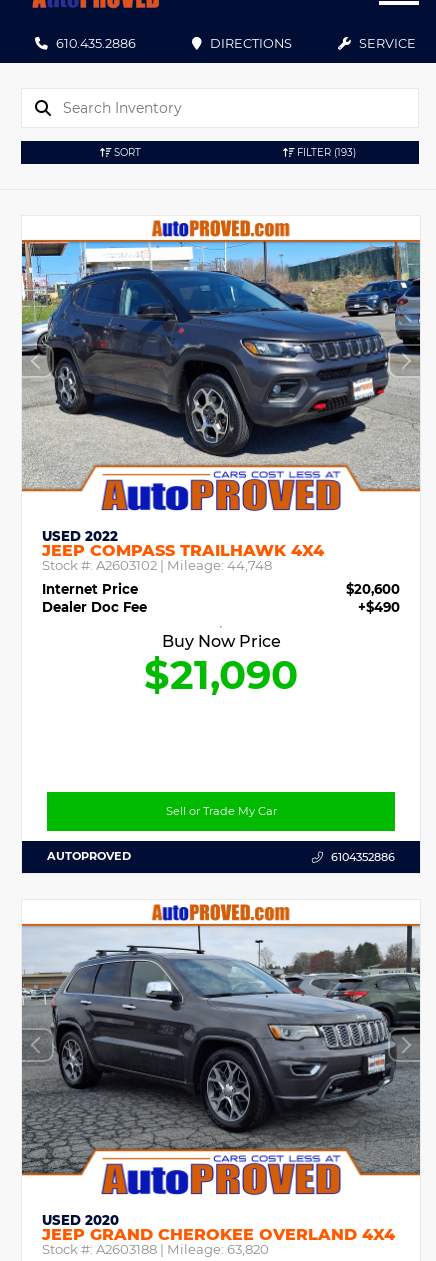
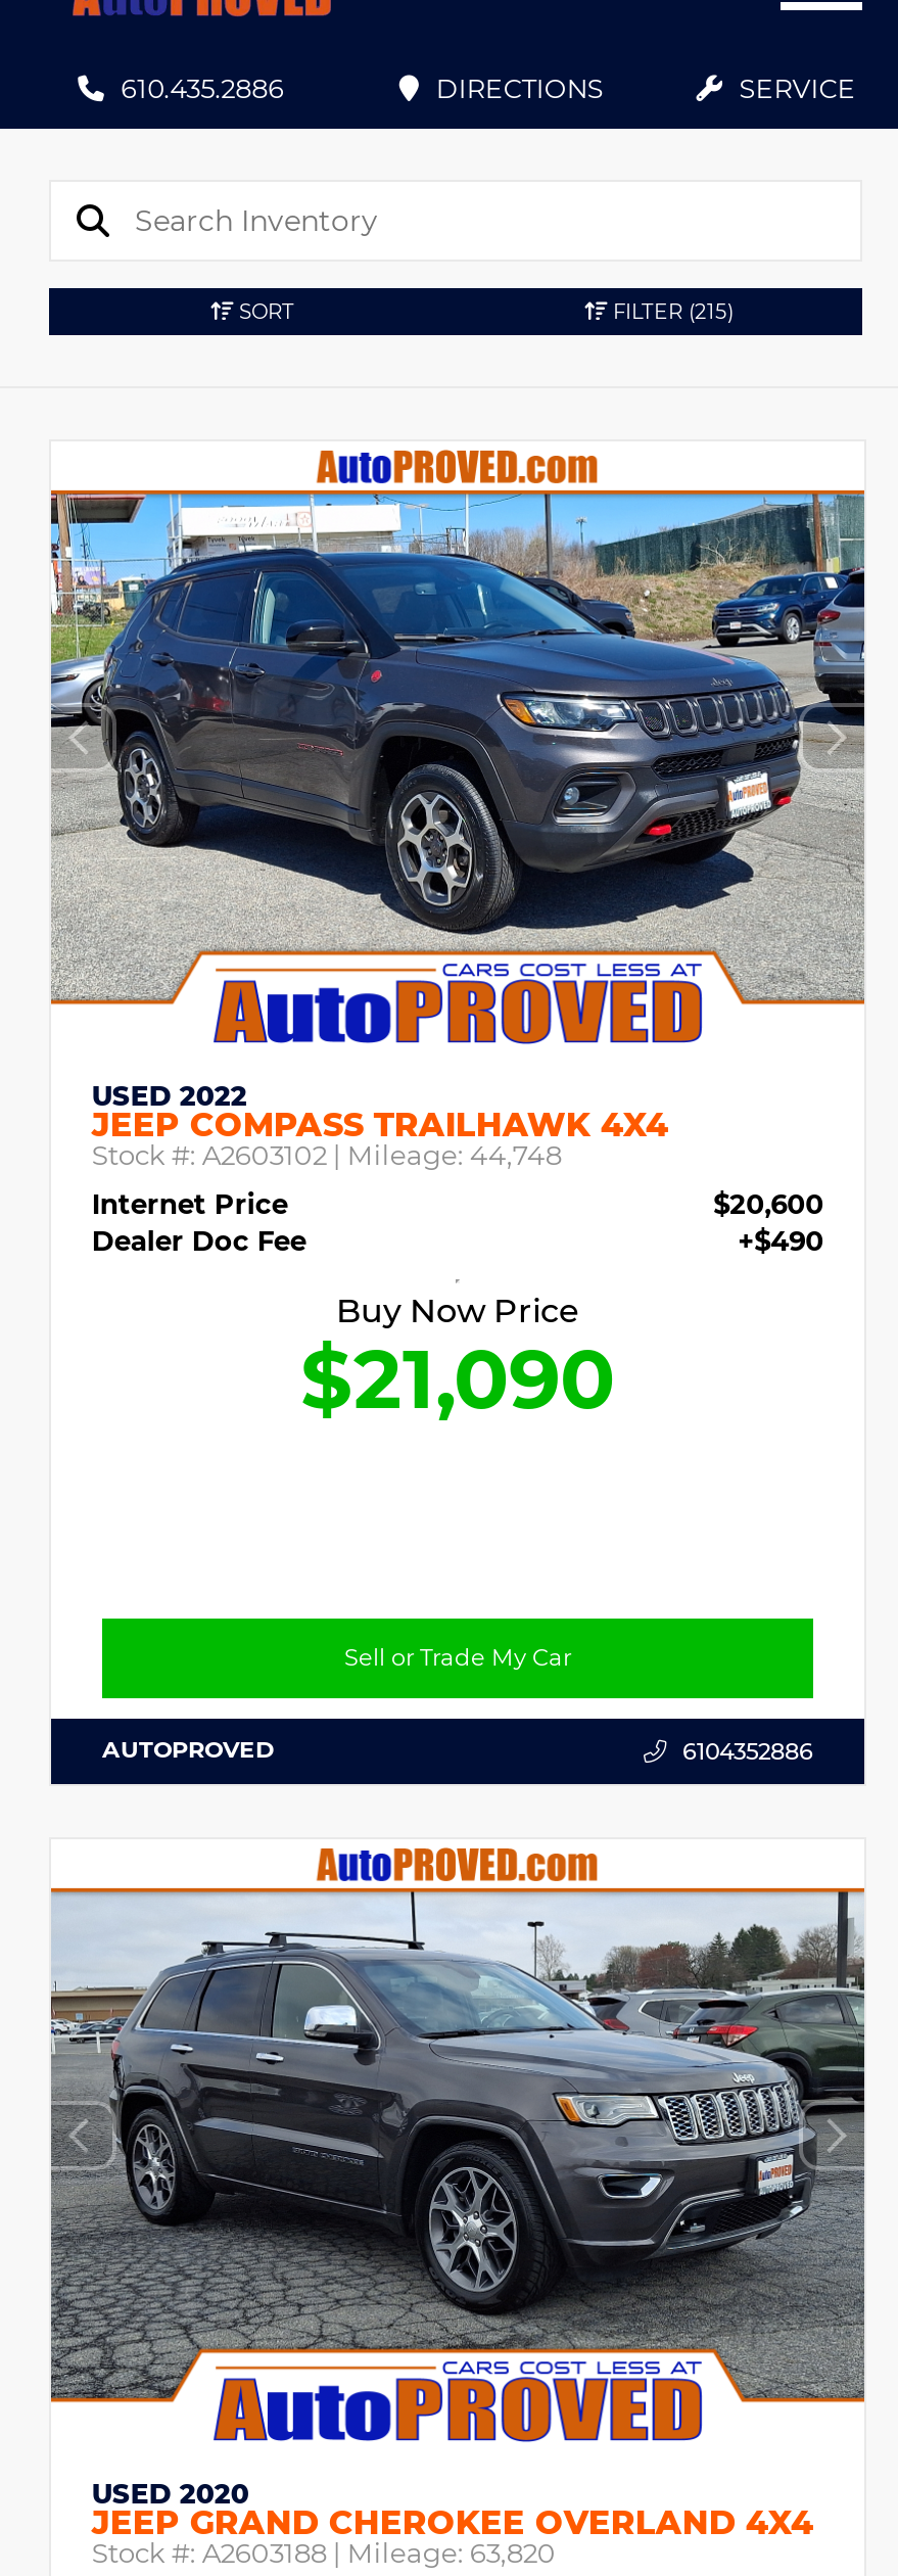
[294,146,356,159] FILTER (193) -> [607,298,734,325] FILTER (215)

